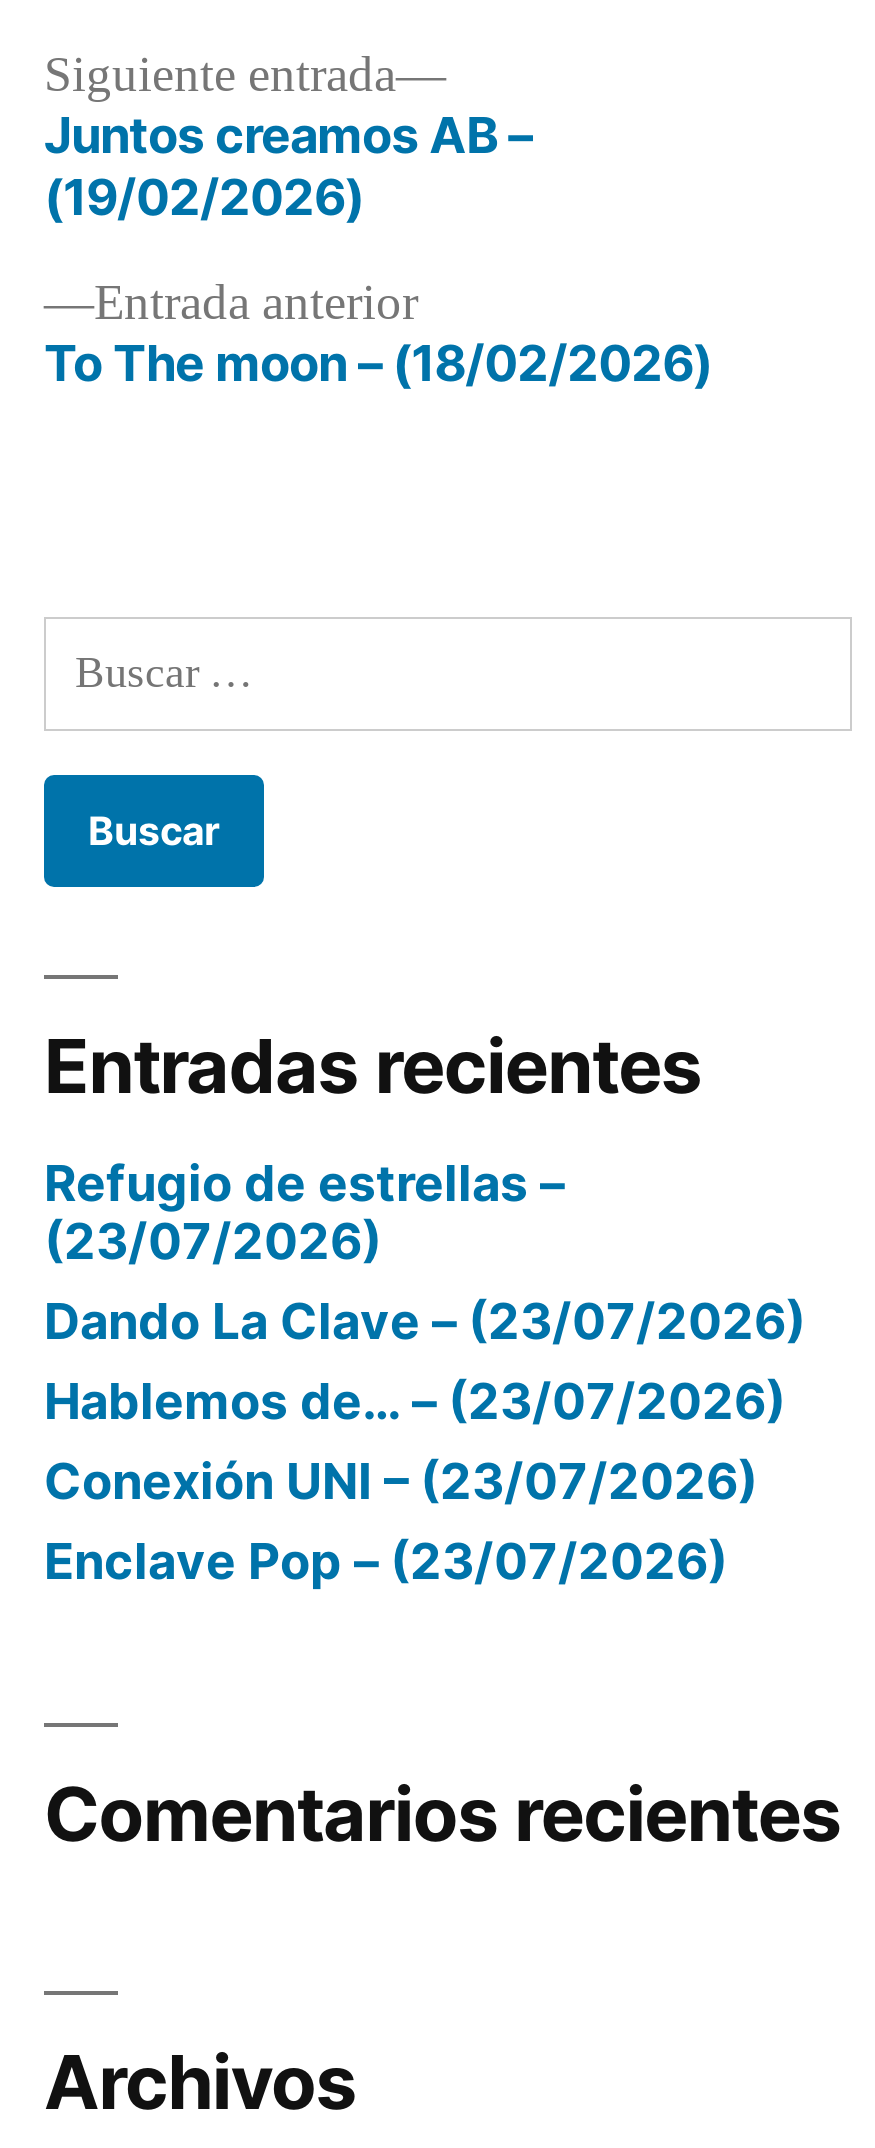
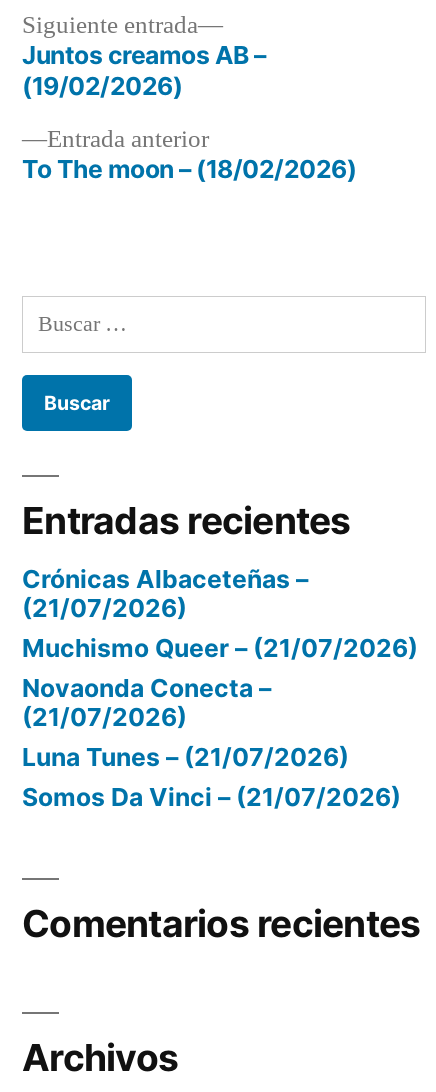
[44,1153,806,1591] Refugio de estrellas – | (23/07/2026) | Dando La Clave – (23/07/2026) | Hablemos de… – (23/07/2026) | Conexión UNI – (23/07/2026) | Enclave Pop – (23/07/2026) -> [22,564,418,812] Crónicas Albaceteñas – | (21/07/2026) | Muchismo Queer – (21/07/2026) | Novaonda Conecta – | (21/07/2026) | Luna Tunes – (21/07/2026) | Somos Da Vinci – (21/07/2026)

